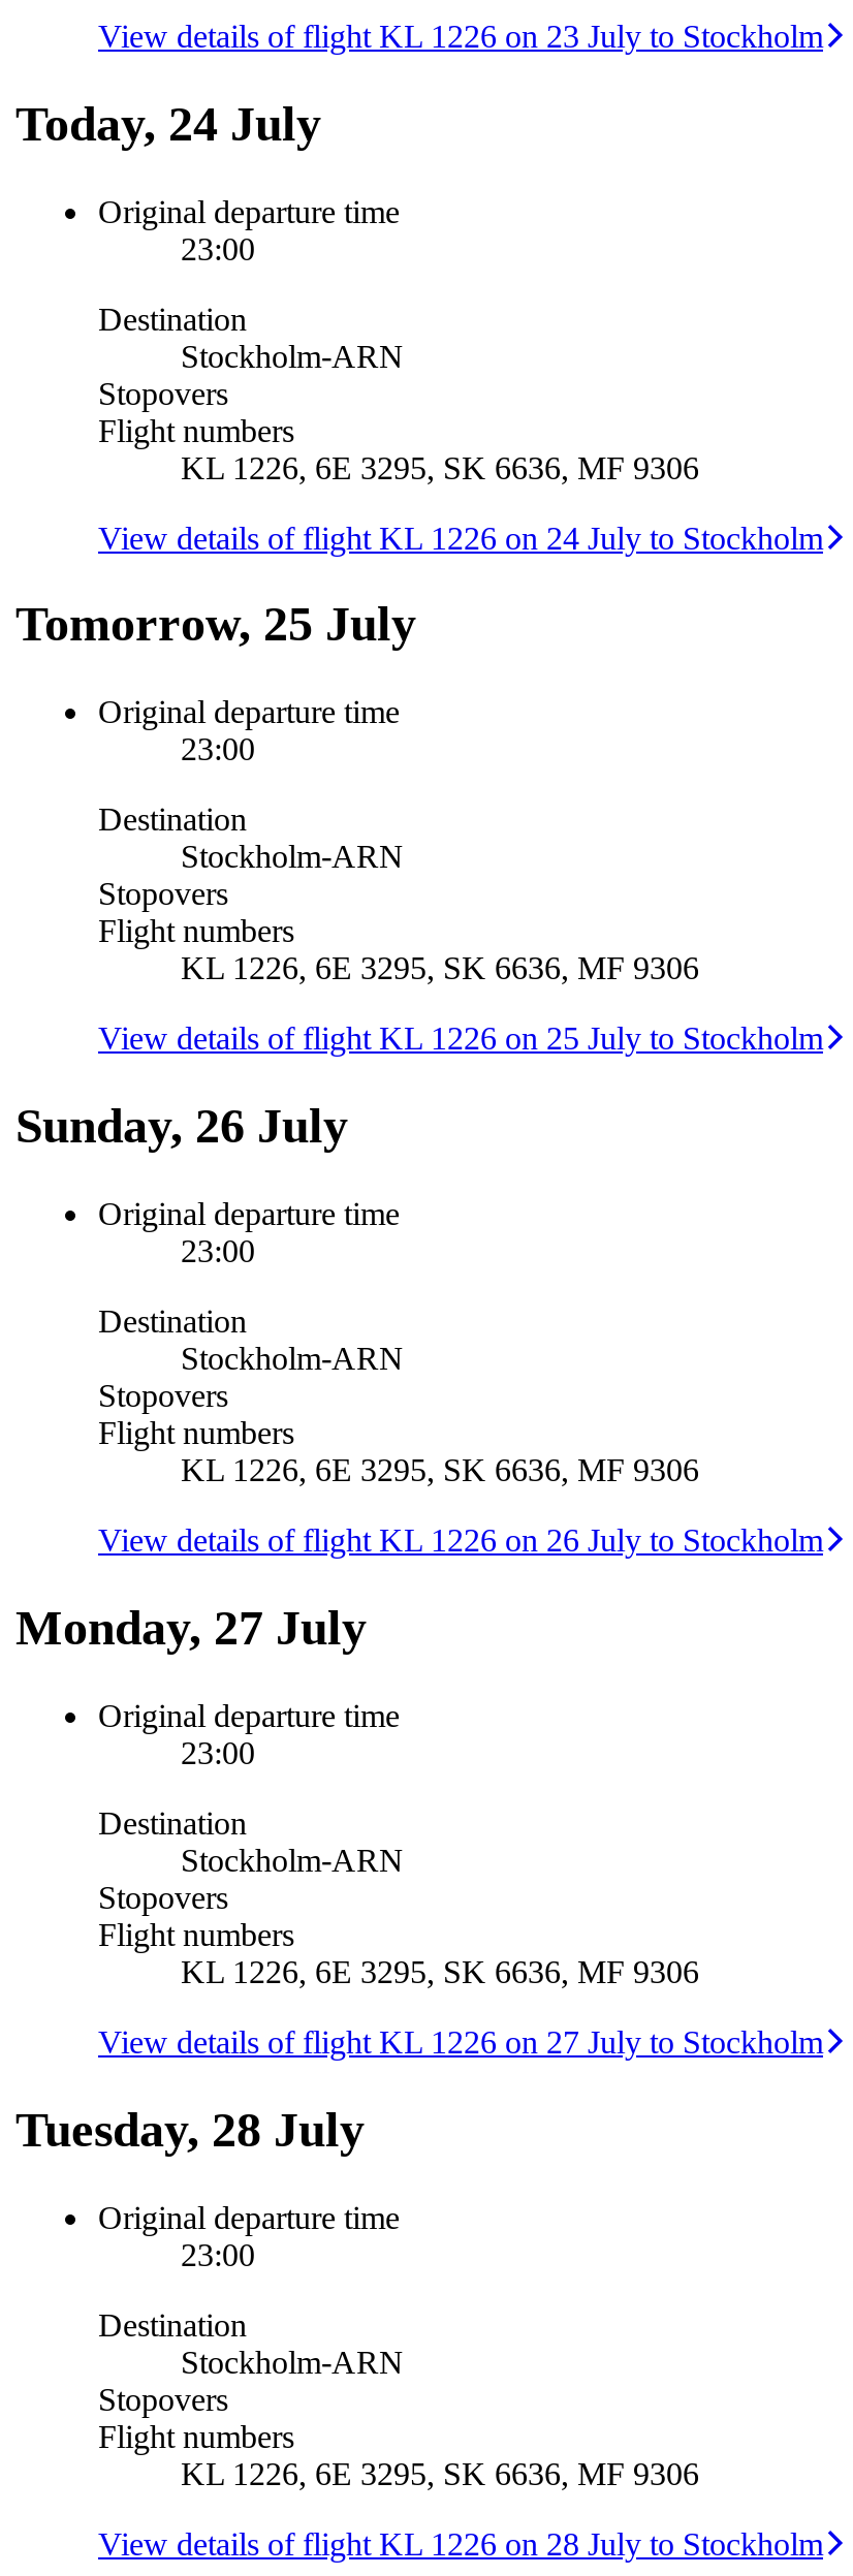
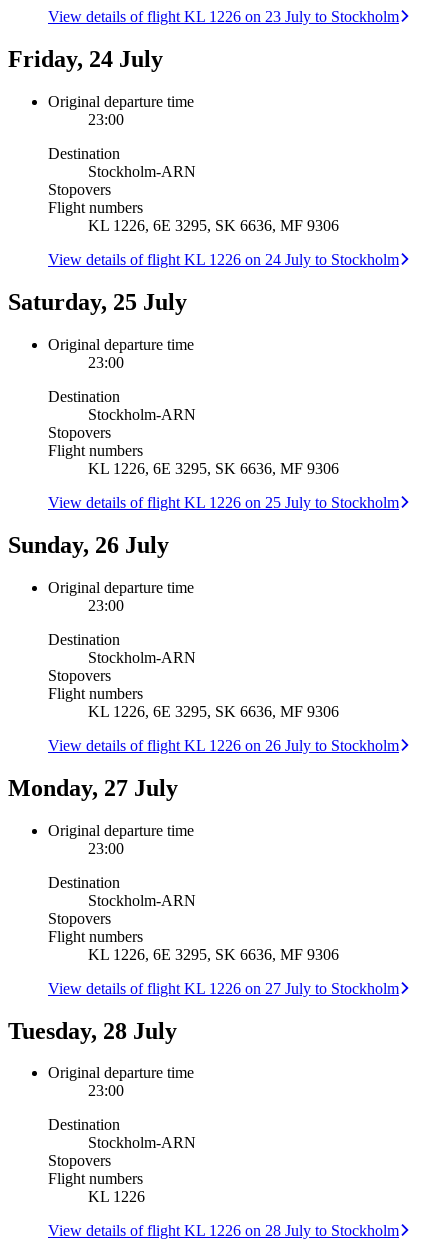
[15,96,321,150] Today, 24 July -> [8,46,163,72] Friday, 24 July
[15,598,416,652] Tomorrow, 25 July -> [8,289,187,315] Saturday, 25 July
[181,2456,699,2491] KL 1226, 6E 3295, SK 6636, MF 9306 -> [88,1188,145,1205] KL 1226

